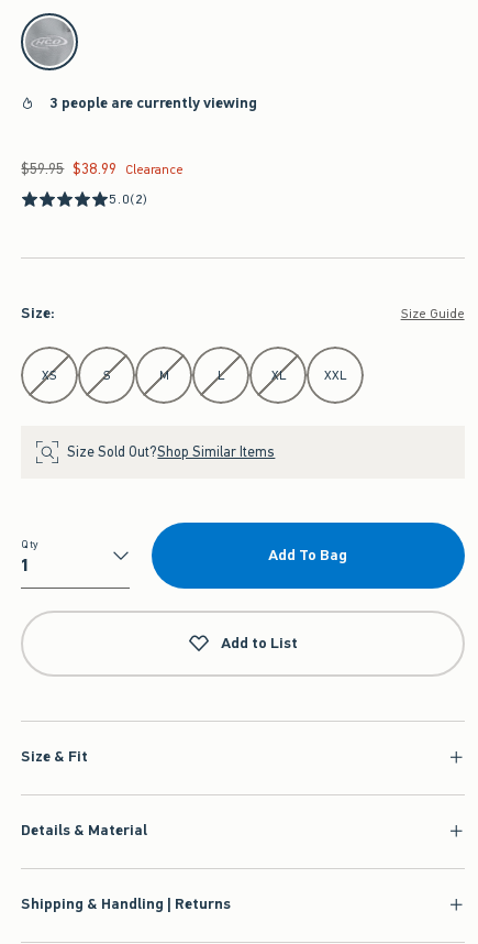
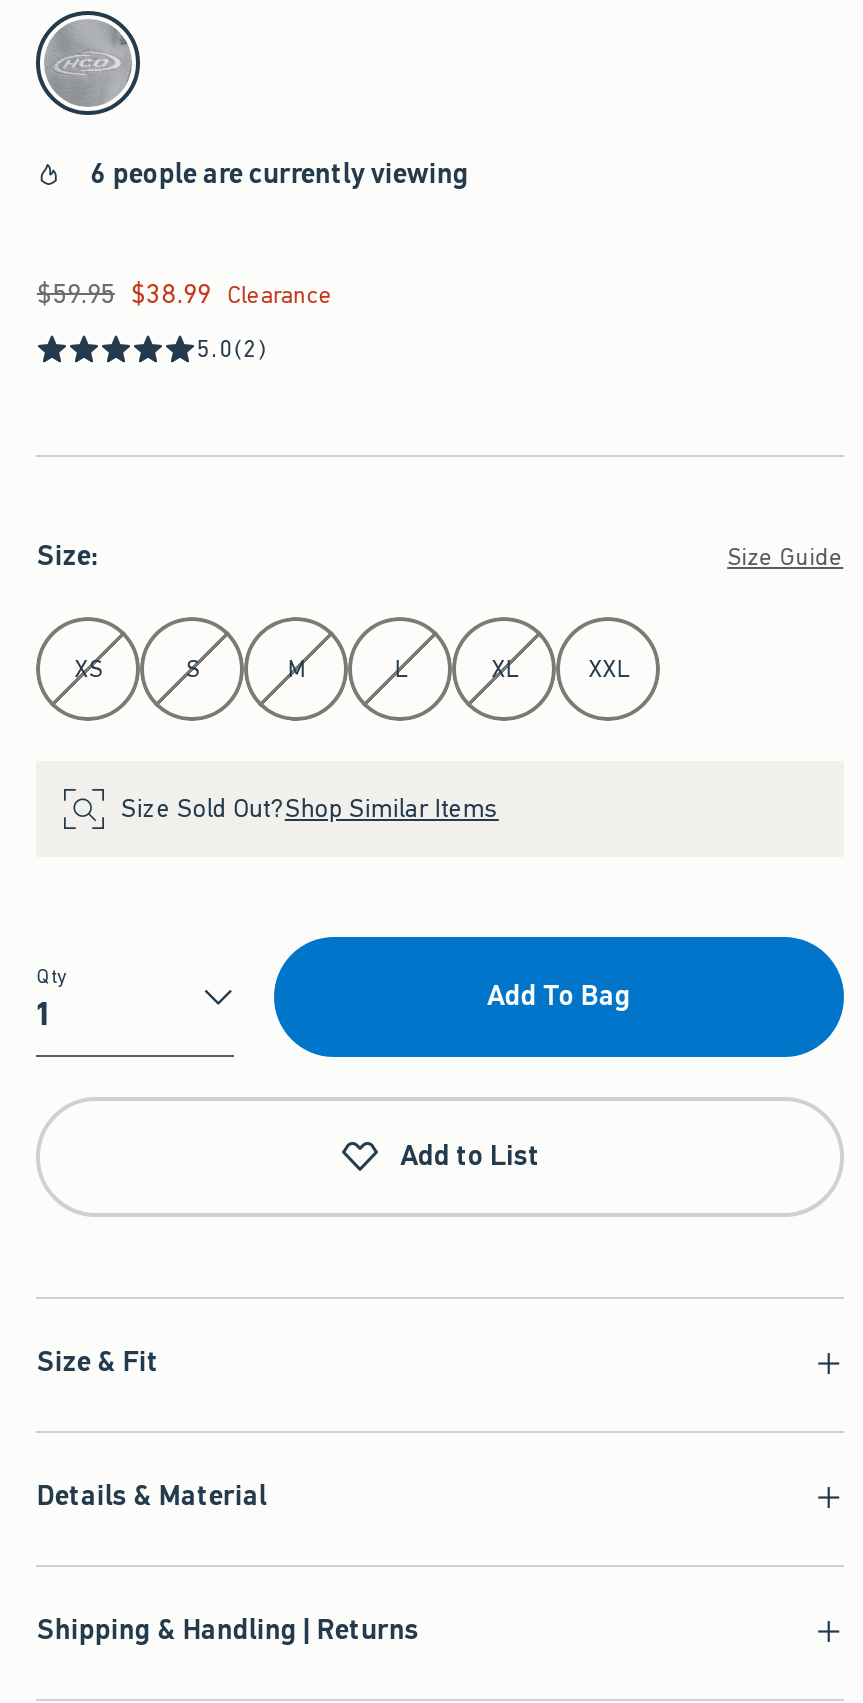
[51,92,258,113] 3 people are currently viewing -> [91,155,469,193] 6 people are currently viewing

